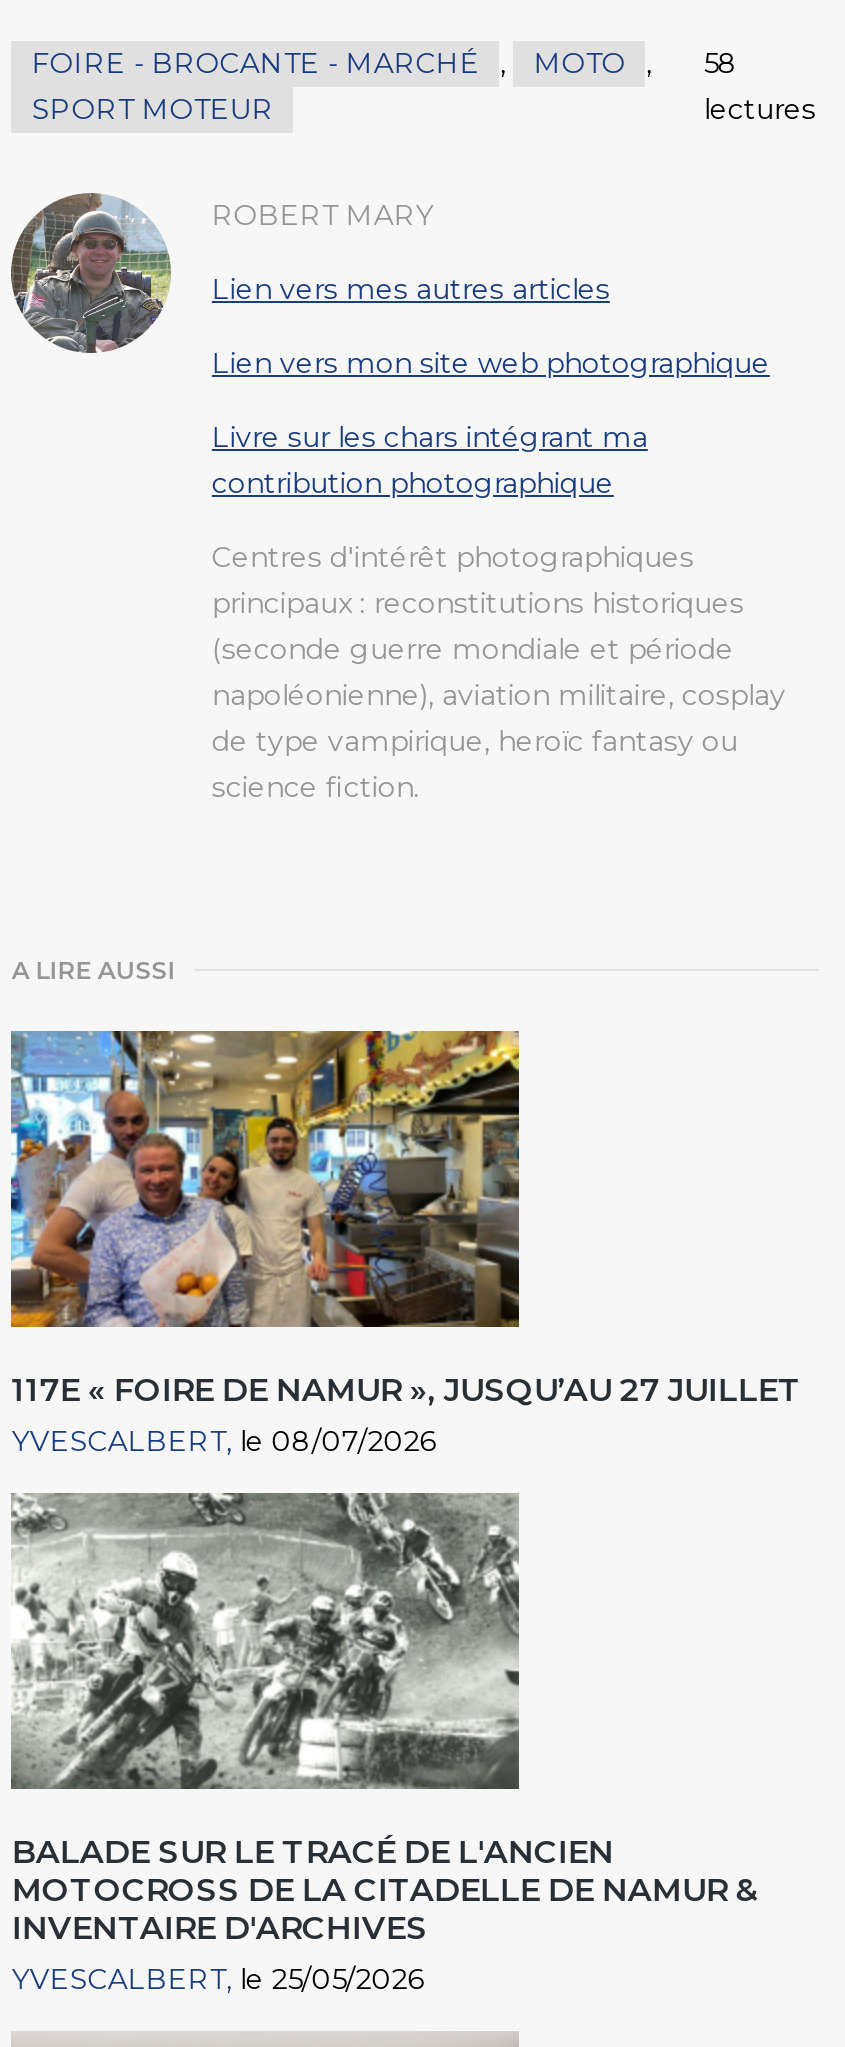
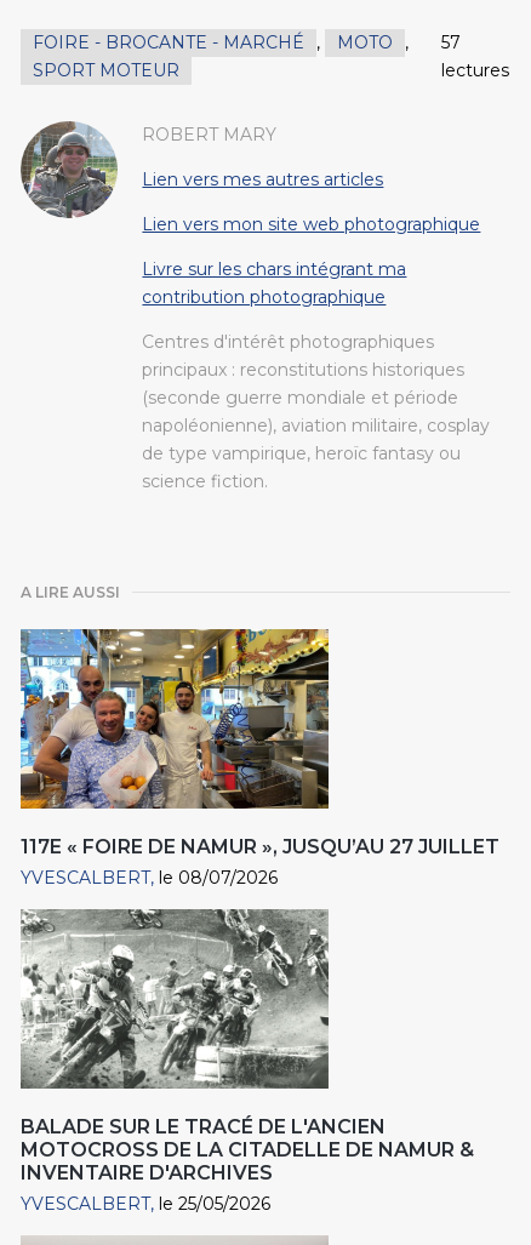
[32,44,738,80] FOIRE - BROCANTE - MARCHÉ , MOTO , 58 -> [33,31,461,53] FOIRE - BROCANTE - MARCHÉ , MOTO , 57

